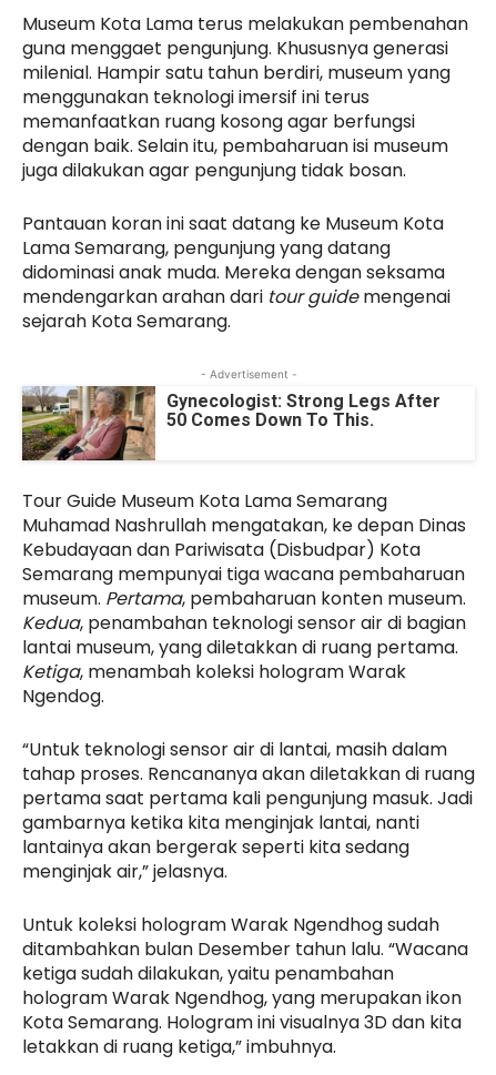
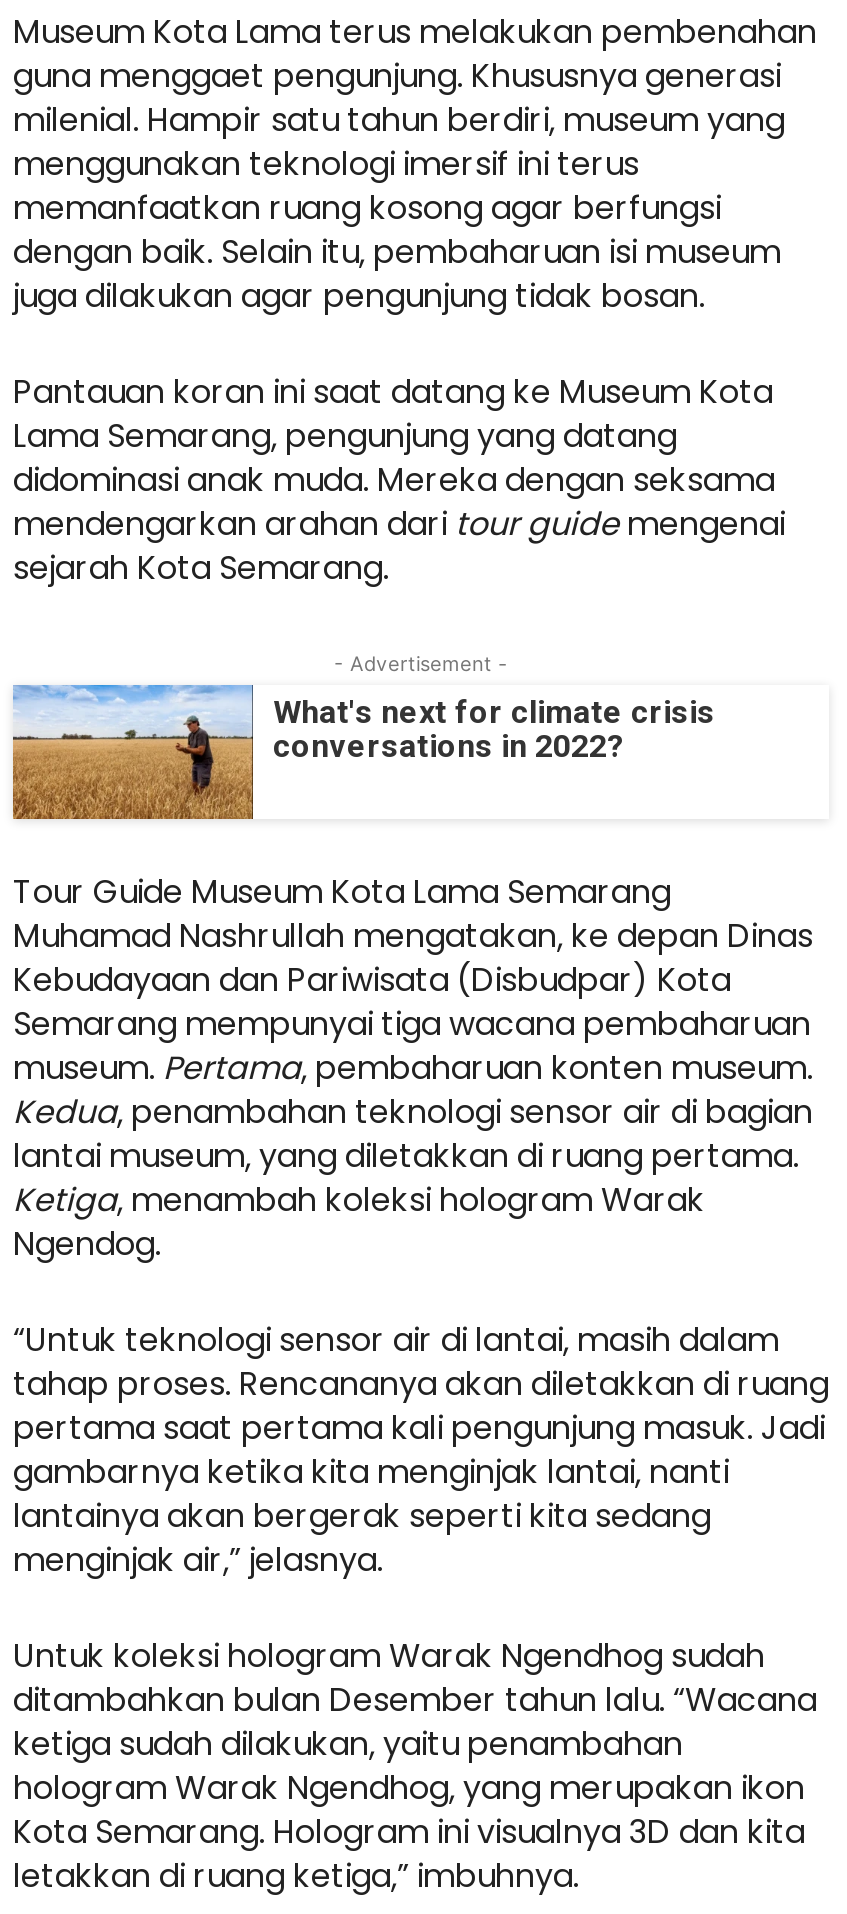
[21,385,441,462] [image] | Gynecologist: Strong Legs After | 50 Comes Down To This. -> [11,683,715,821] [image] | What's next for climate crisis | conversations in 2022?

